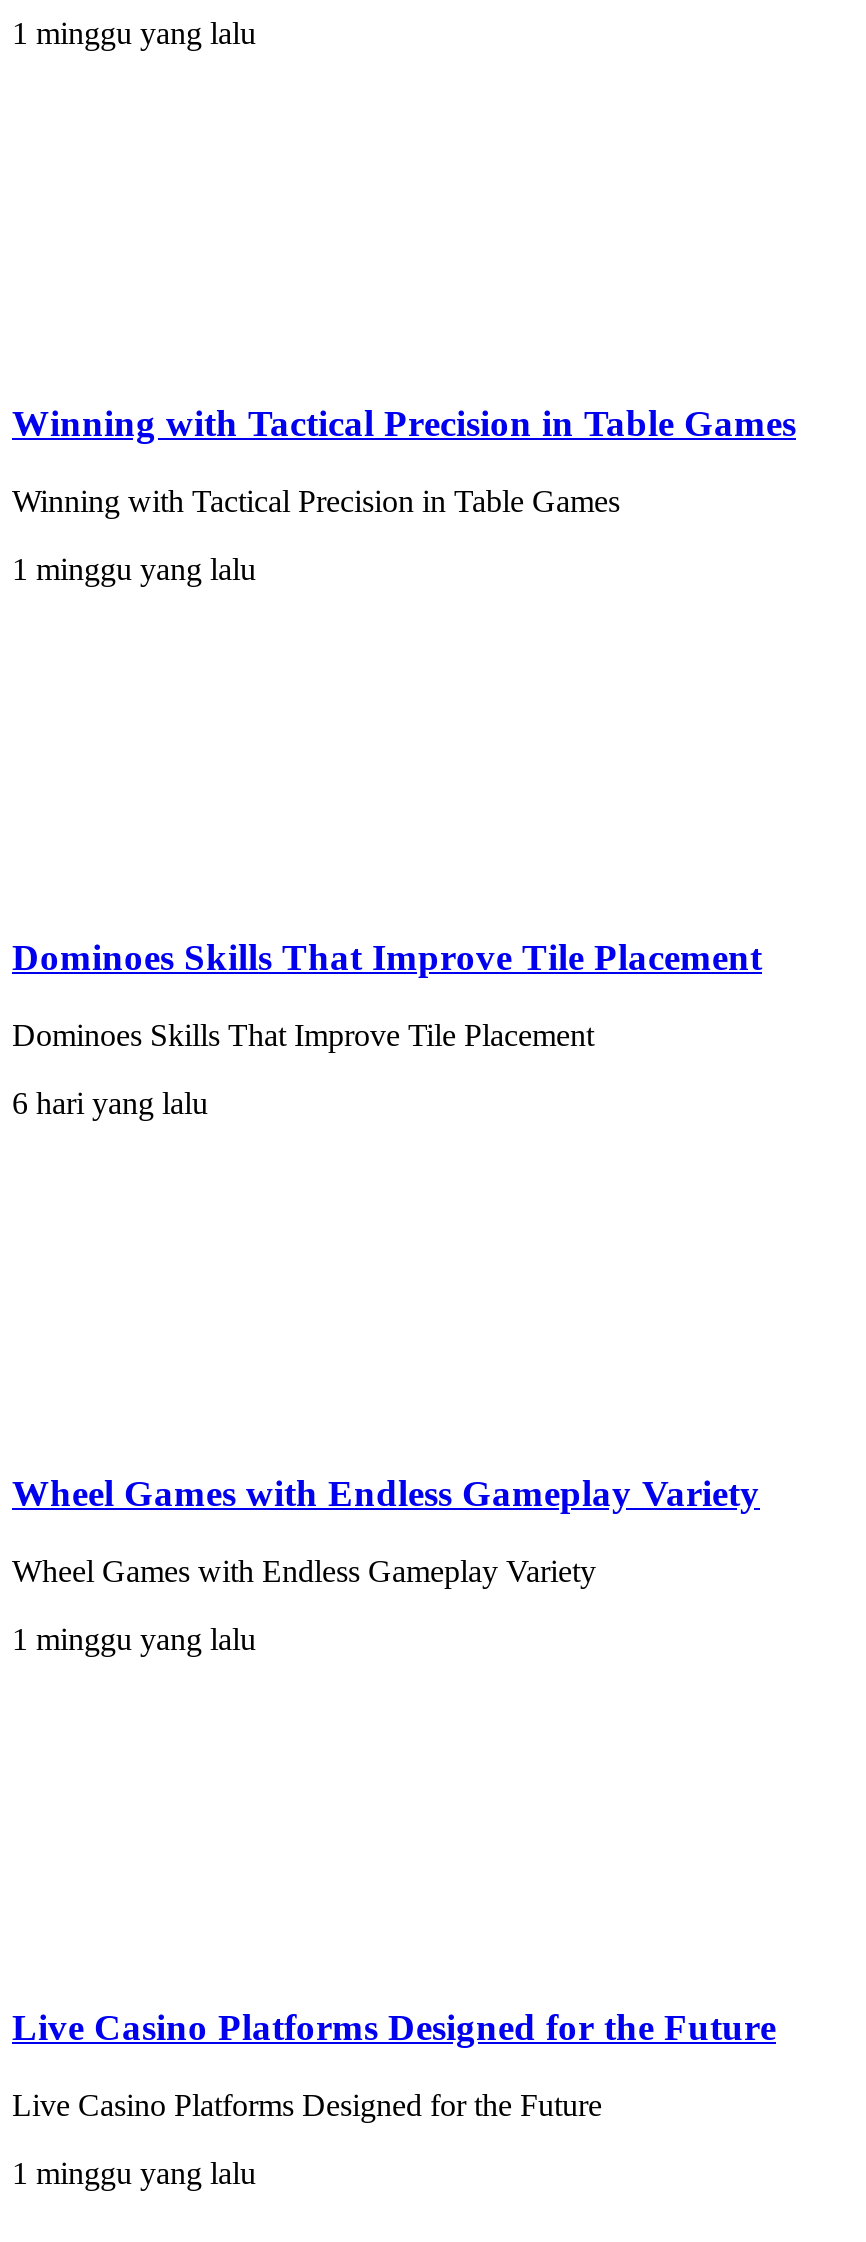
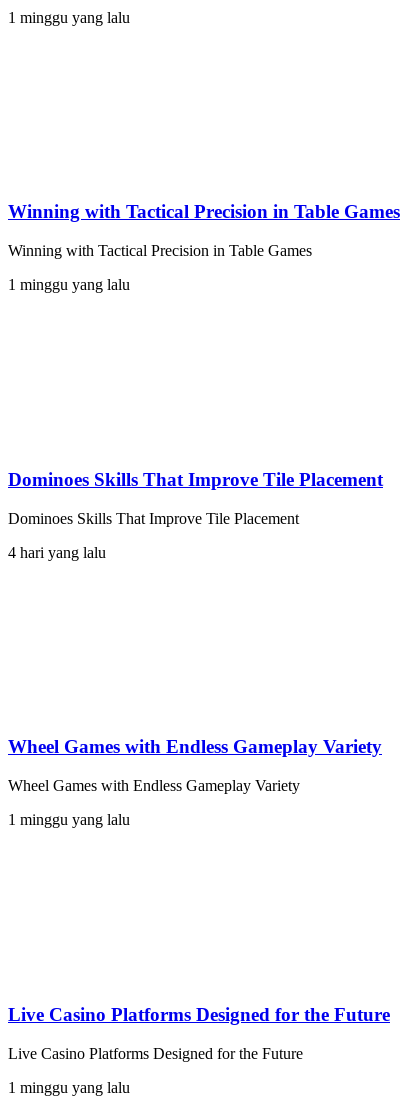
[12,1086,208,1120] 6 hari yang lalu -> [8,544,106,561] 4 hari yang lalu

